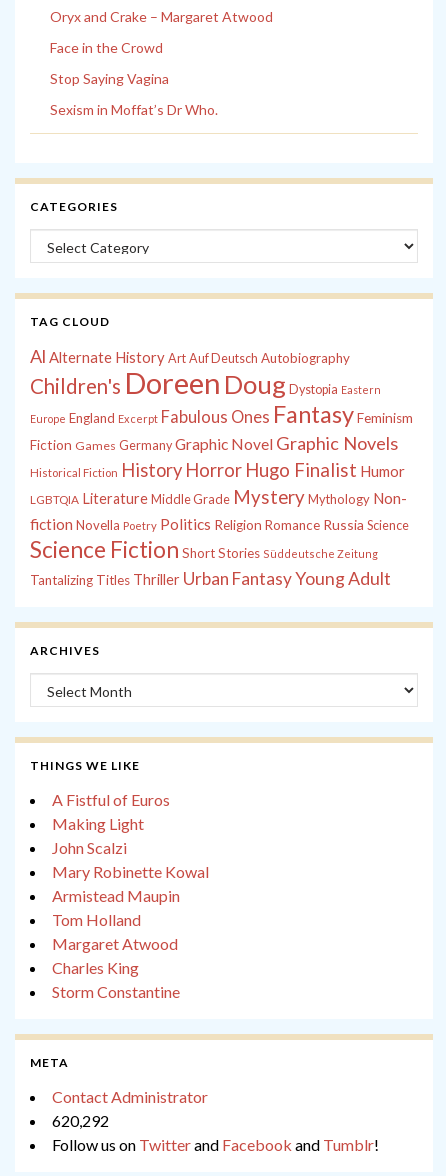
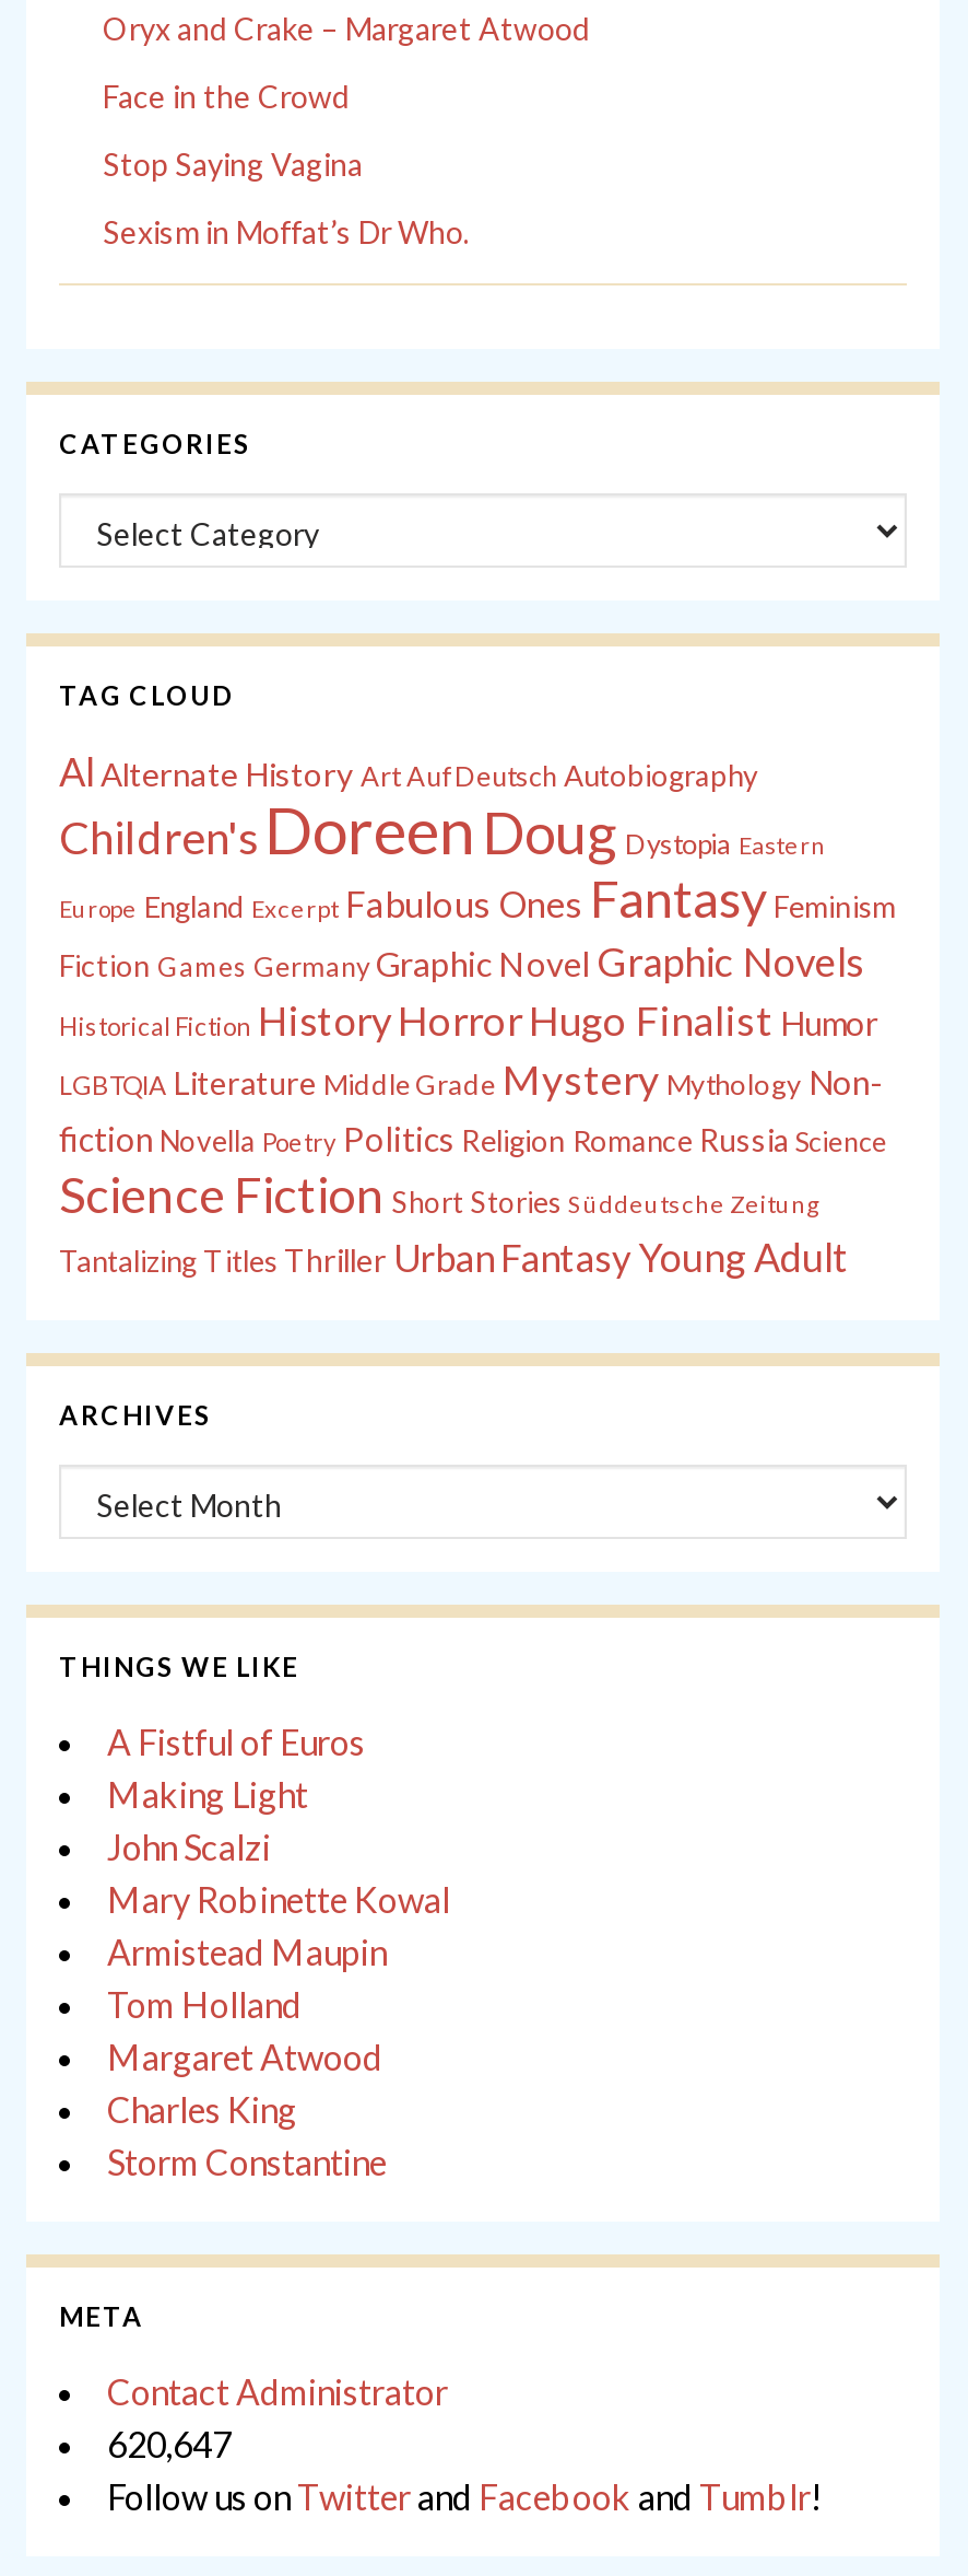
[52,1111,109,1130] 620,292 -> [107,2423,232,2465] 620,647

